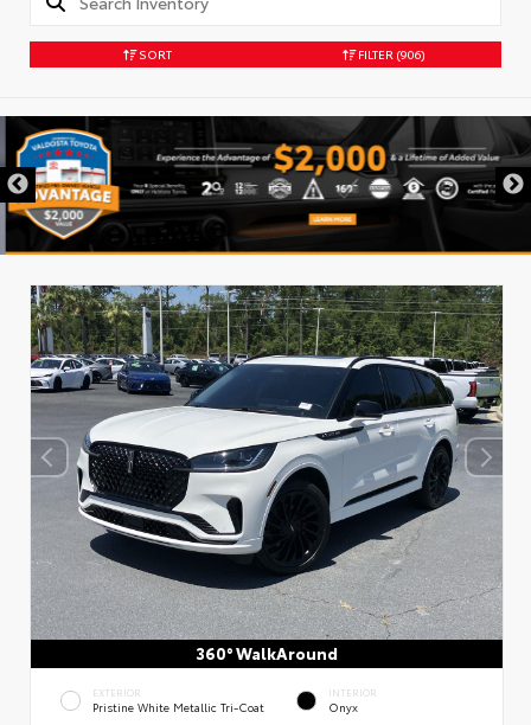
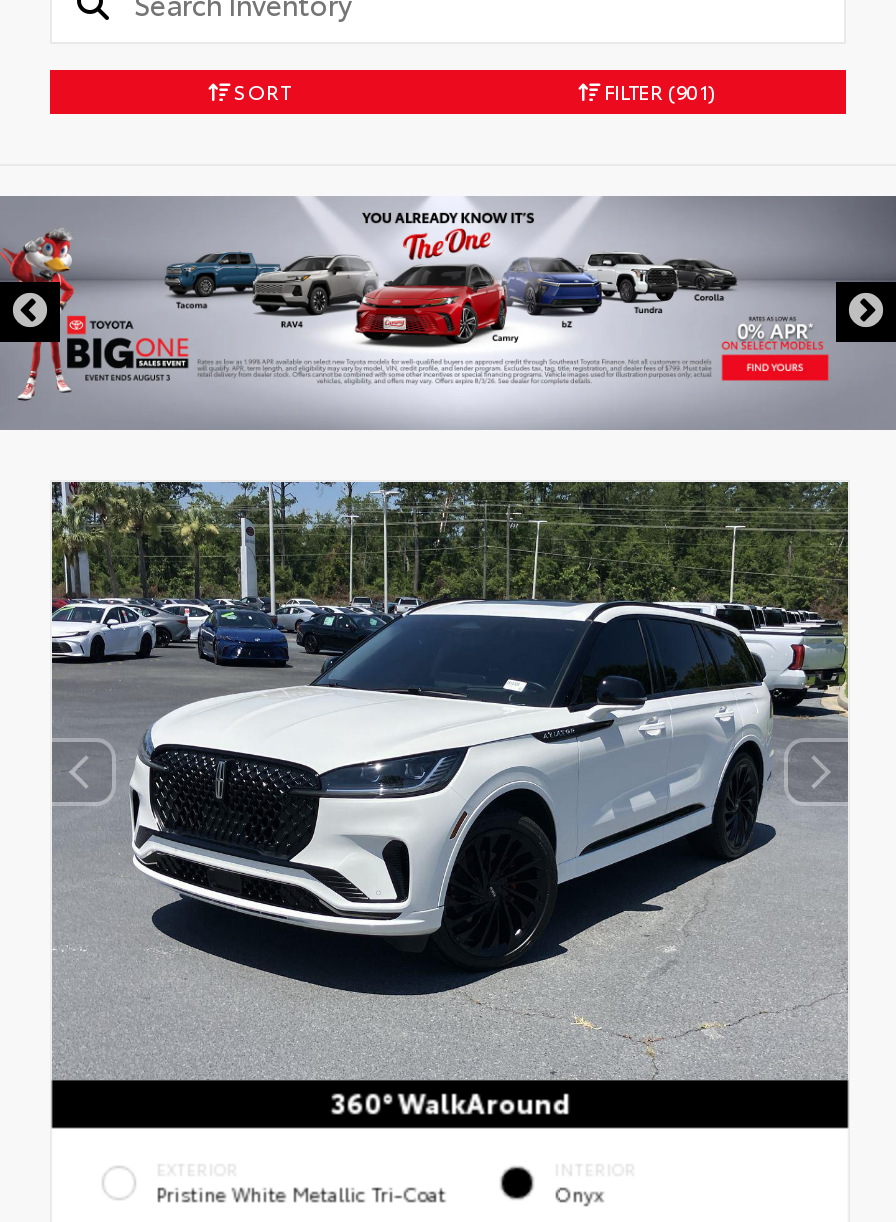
[355,45,425,63] FILTER (906) -> [600,76,716,106] FILTER (901)
[4,115,527,256] [image] -> [6,196,890,432] [image]

